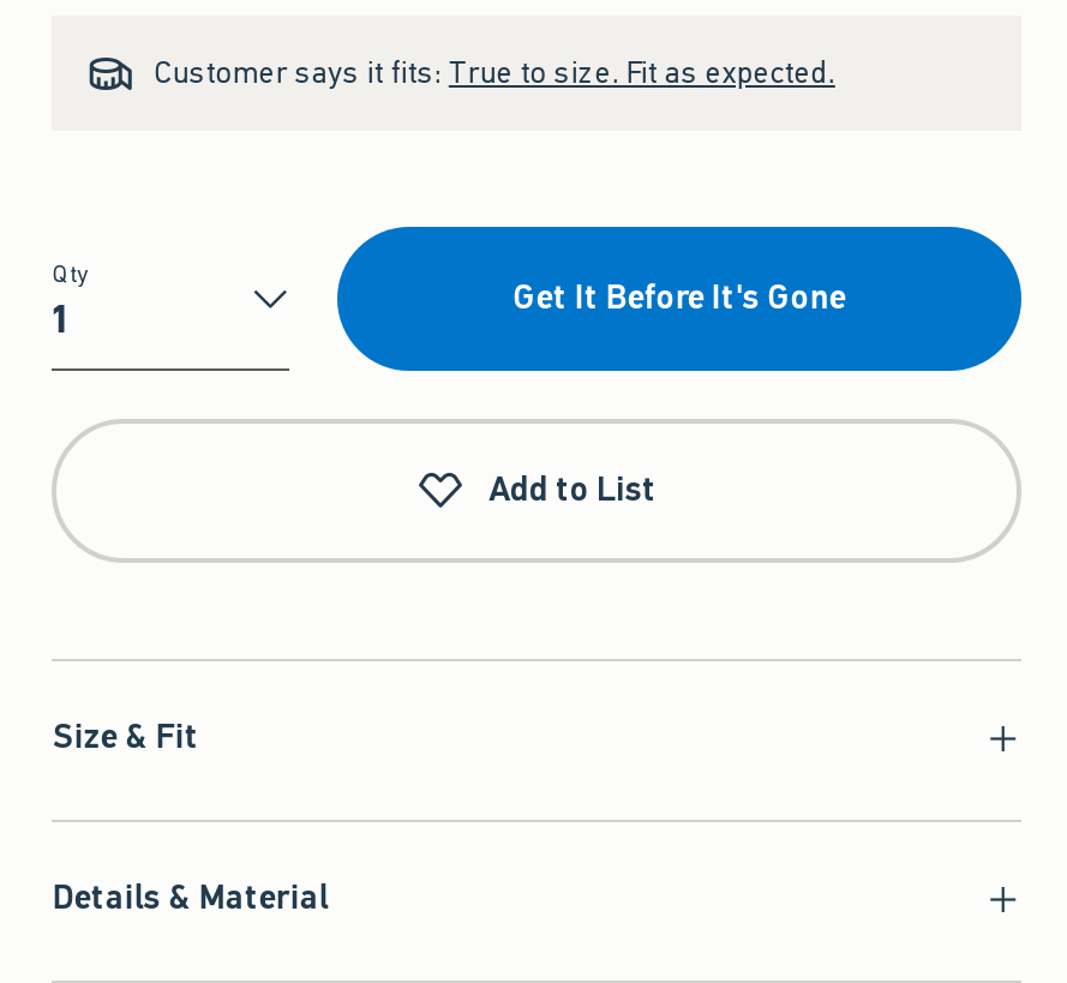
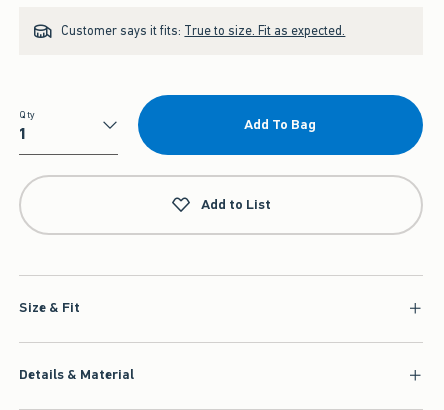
[512,275,846,320] Get It Before It's Gone -> [244,115,316,134] Add To Bag

